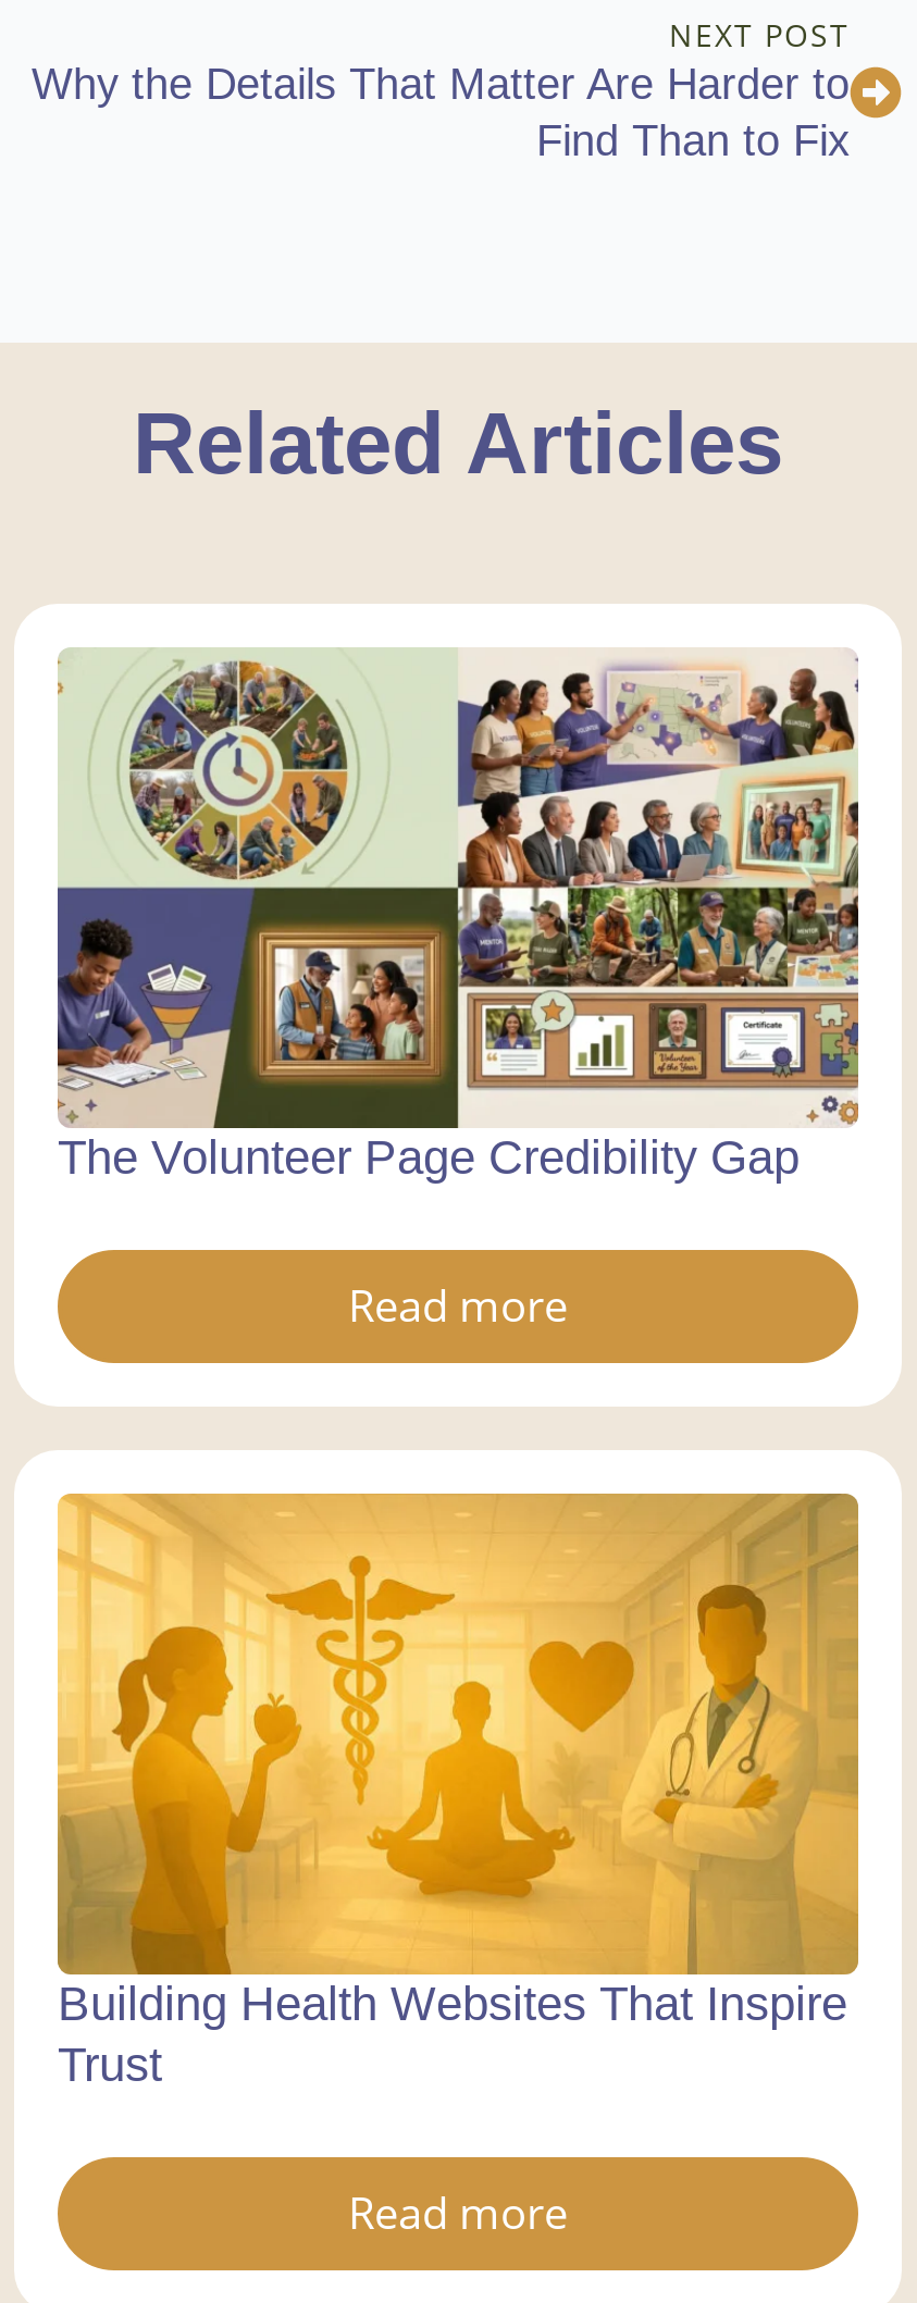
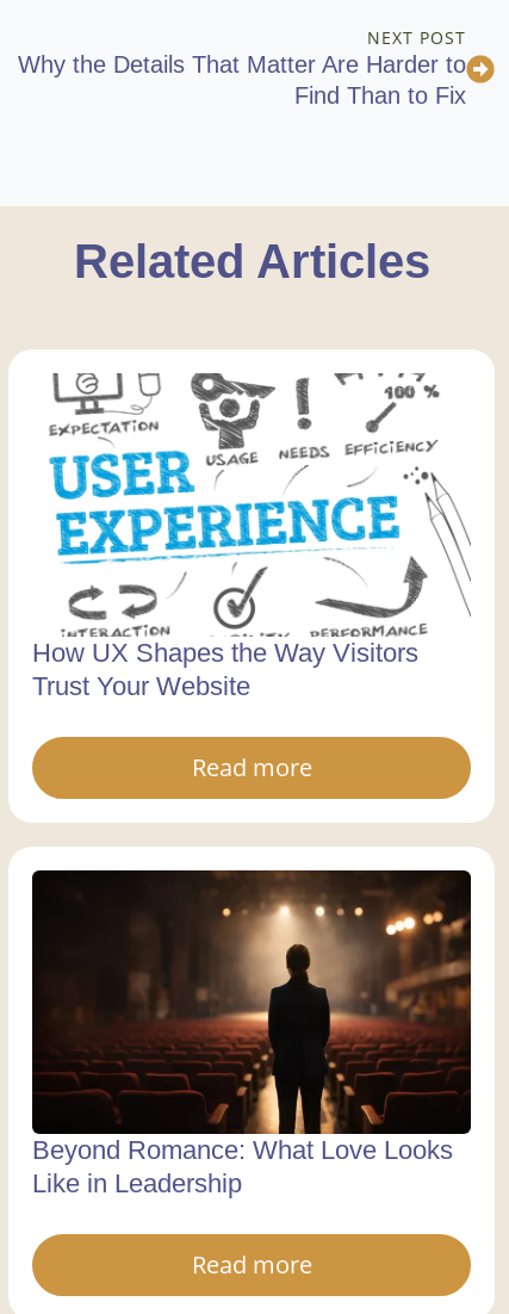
[55,647,860,1184] [image] | The Volunteer Page Credibility Gap -> [32,372,471,701] [image] | How UX Shapes the Way Visitors | Trust Your Website
[55,1491,860,2091] [image] | Building Health Websites That Inspire | Trust -> [31,869,472,1198] [image] | Beyond Romance: What Love Looks | Like in Leadership

